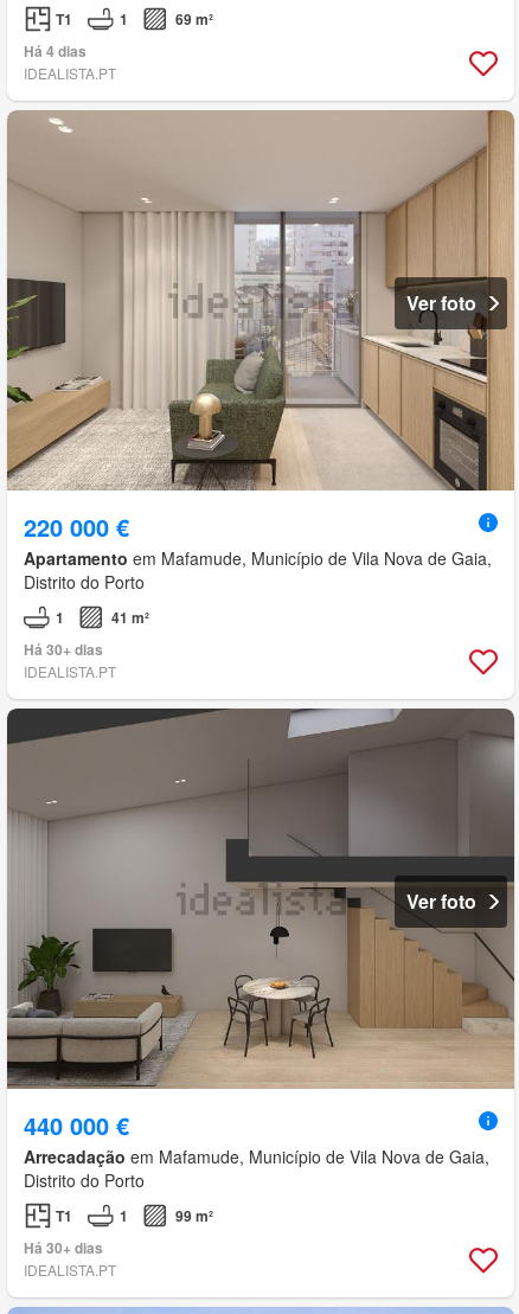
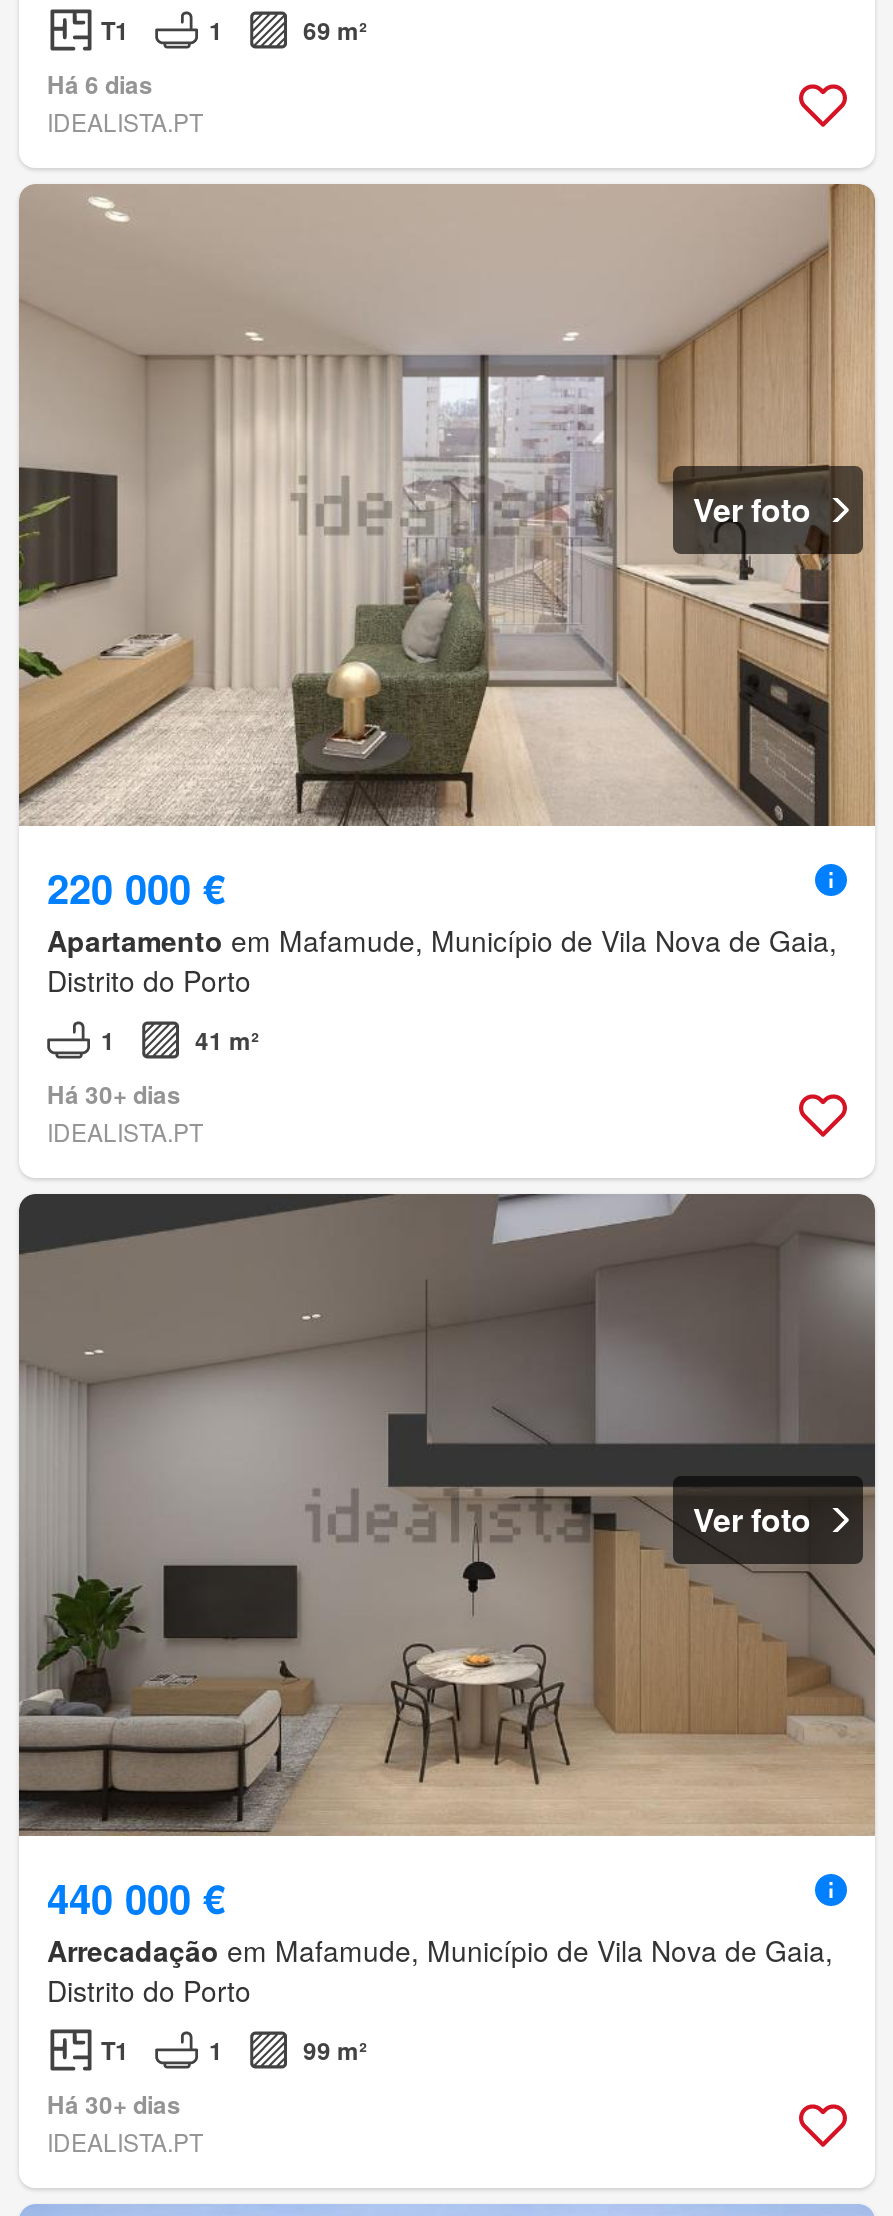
[24,41,86,62] Há 4 dias -> [47,67,153,103] Há 6 dias

